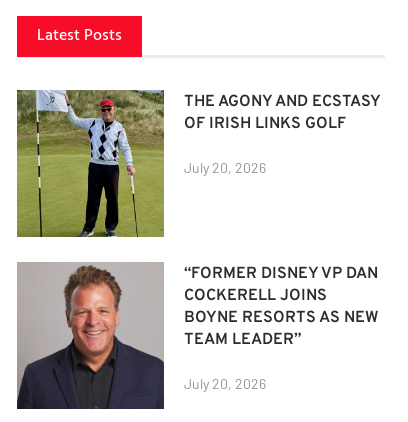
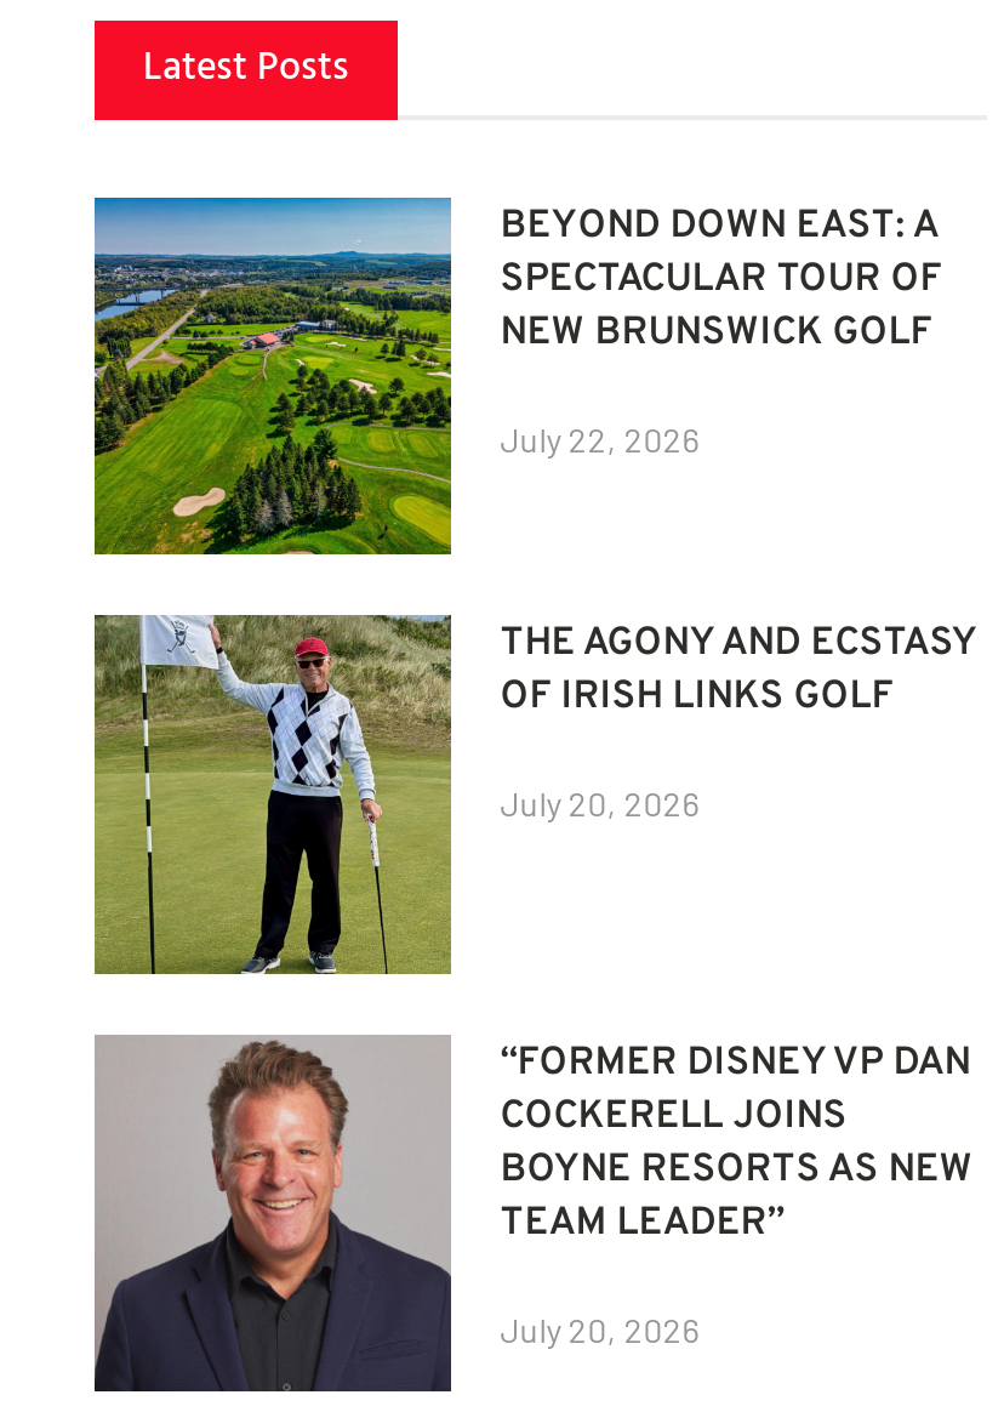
none -> [92,195,941,554] [image] | BEYOND DOWN EAST: A | SPECTACULAR TOUR OF | NEW BRUNSWICK GOLF | July 22, 2026

